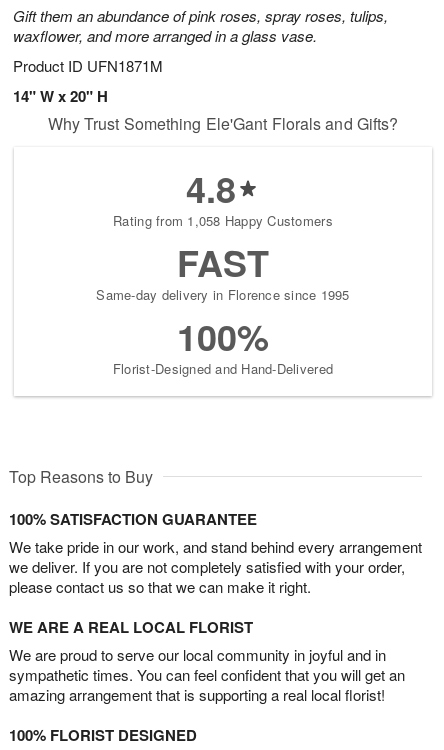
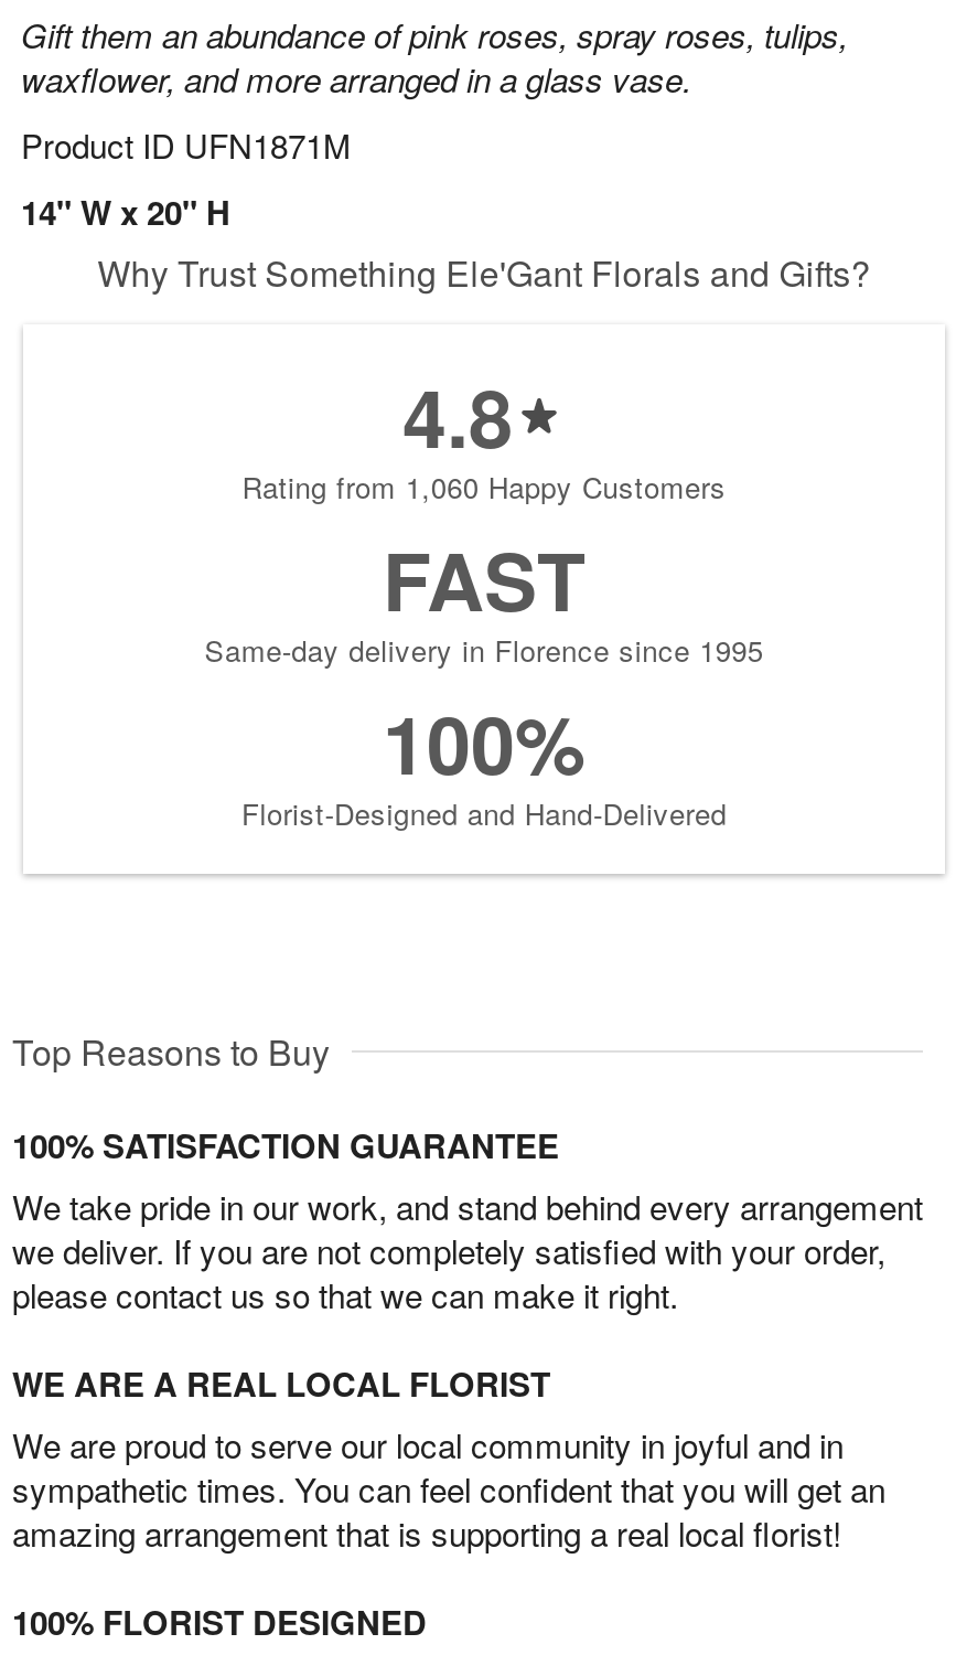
[113,211,333,230] Rating from 1,058 Happy Customers -> [242,466,726,508] Rating from 1,060 Happy Customers

